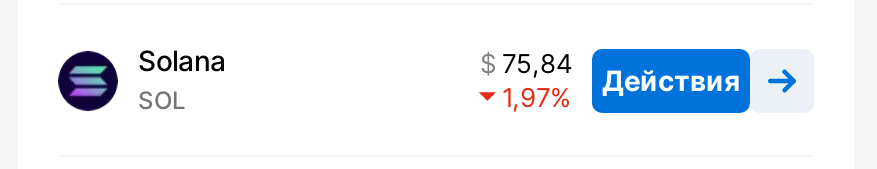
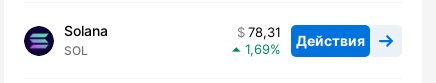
[502,48,740,97] 75,84 Действия -> [248,24,365,49] 78,31 Действия
[502,82,550,114] 1,97 -> [245,41,270,57] 1,69

